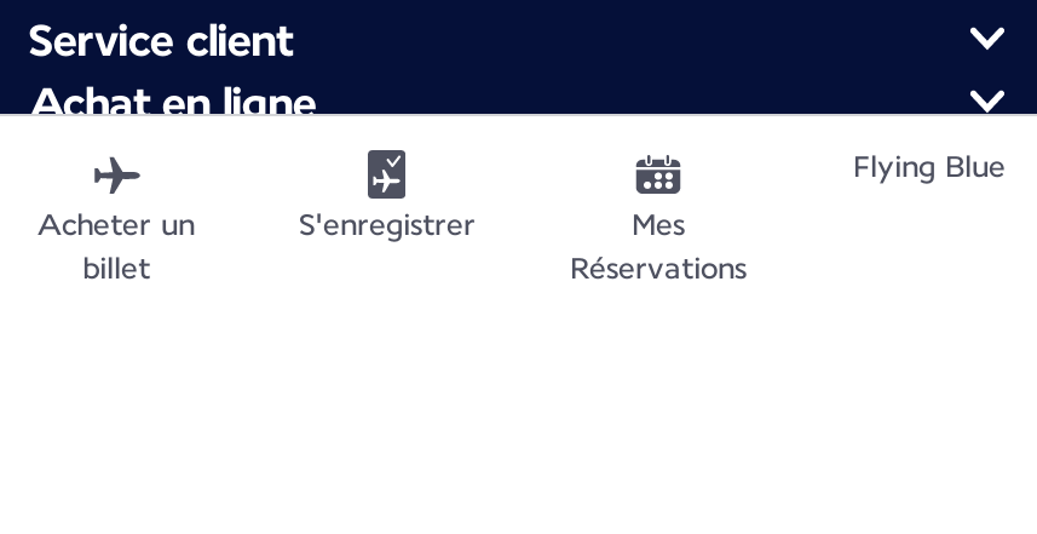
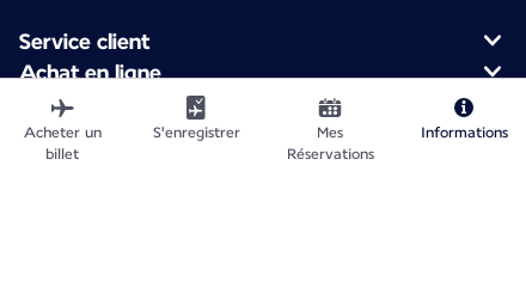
[853,150,1006,184] Flying Blue -> [420,124,507,141] Informations

